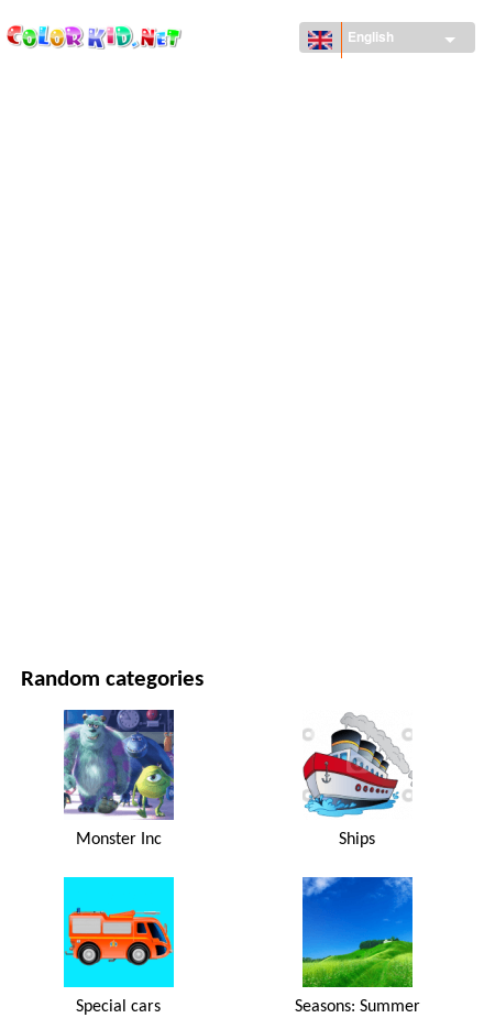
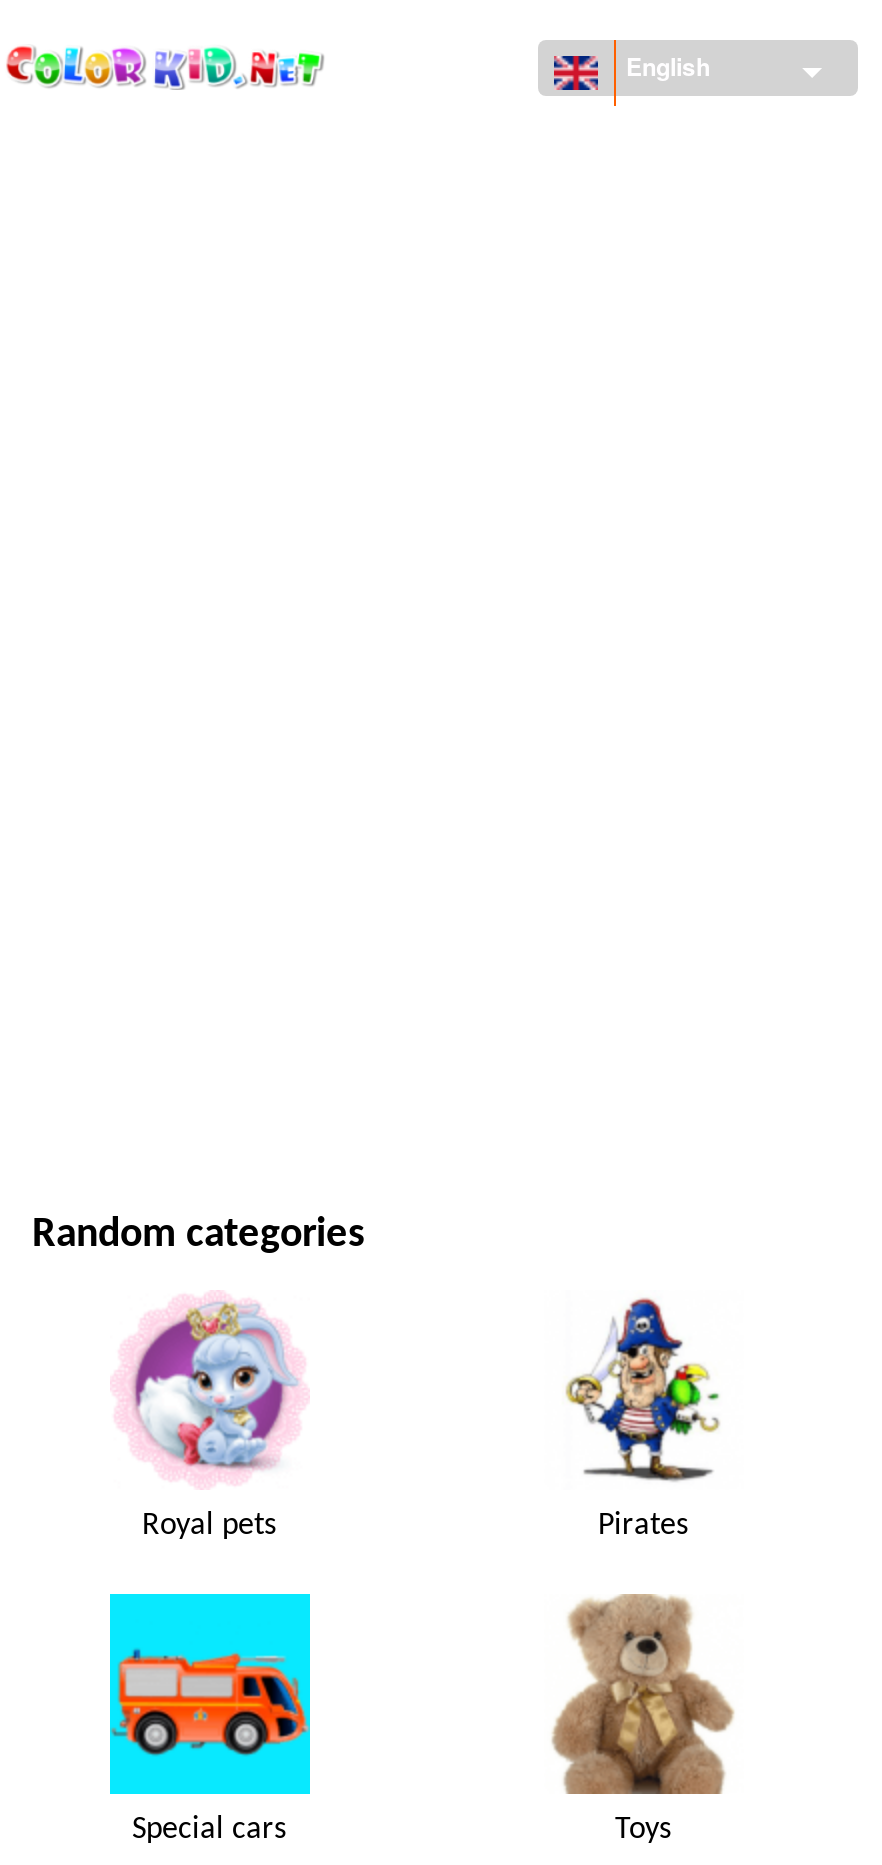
[63,709,375,848] [image] | Monster Inc | Ships -> [110,1290,688,1541] [image] | Royal pets | Pirates
[302,712,413,818] [image] -> [546,1296,742,1484] [image]
[294,876,420,1015] [image] | Seasons: Summer -> [544,1592,744,1845] [image] | Toys

